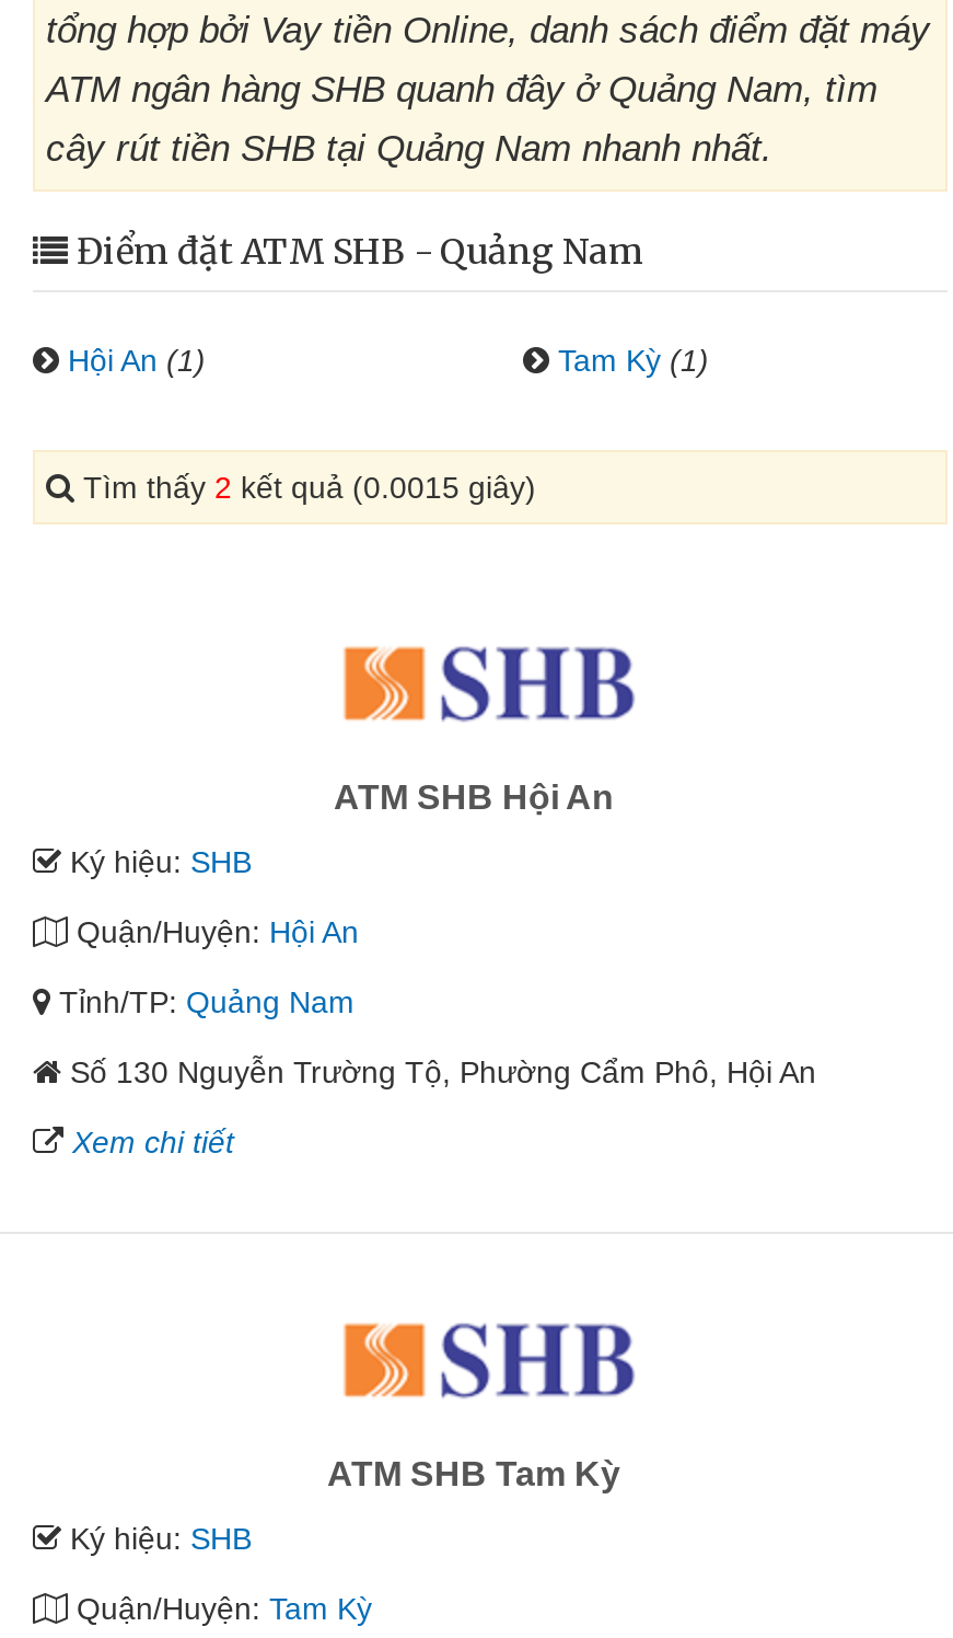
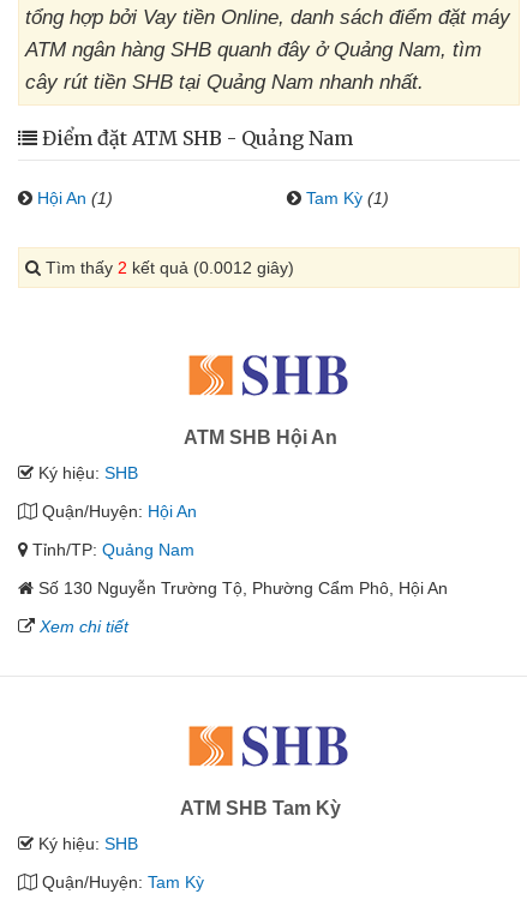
[74,470,536,505] Tìm thấy 2 kết quả (0.0015 giây) -> [41,258,294,277] Tìm thấy 2 kết quả (0.0012 giây)

